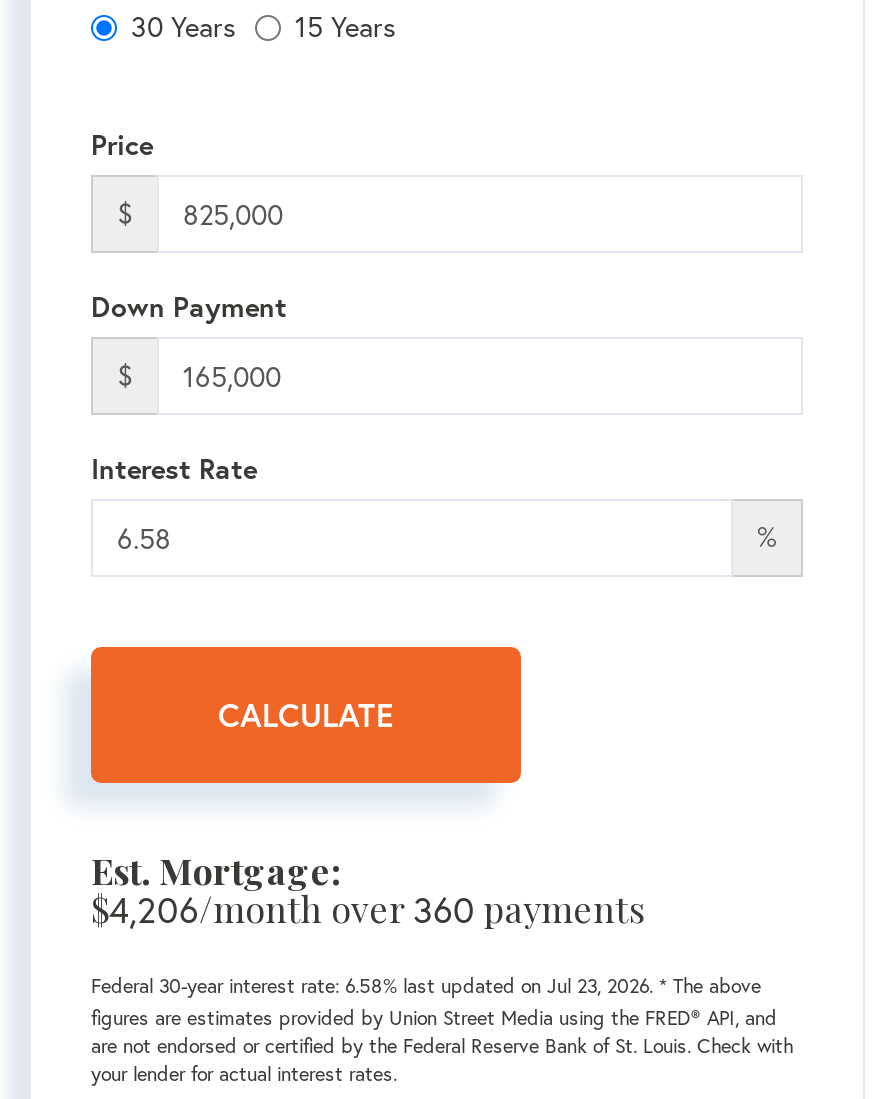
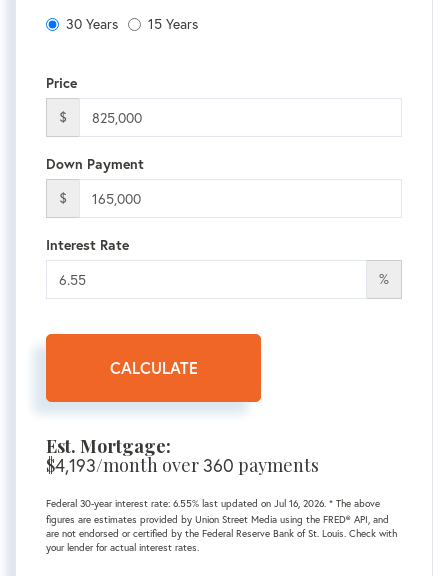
[91,886,645,934] $4,206/month over 360 payments -> [46,453,319,477] $4,193/month over 360 payments
[91,974,761,1000] Federal 30-year interest rate: 6.58% last updated on Jul 23, 2026. * The above -> [46,497,380,510] Federal 30-year interest rate: 6.55% last updated on Jul 16, 2026. * The above

